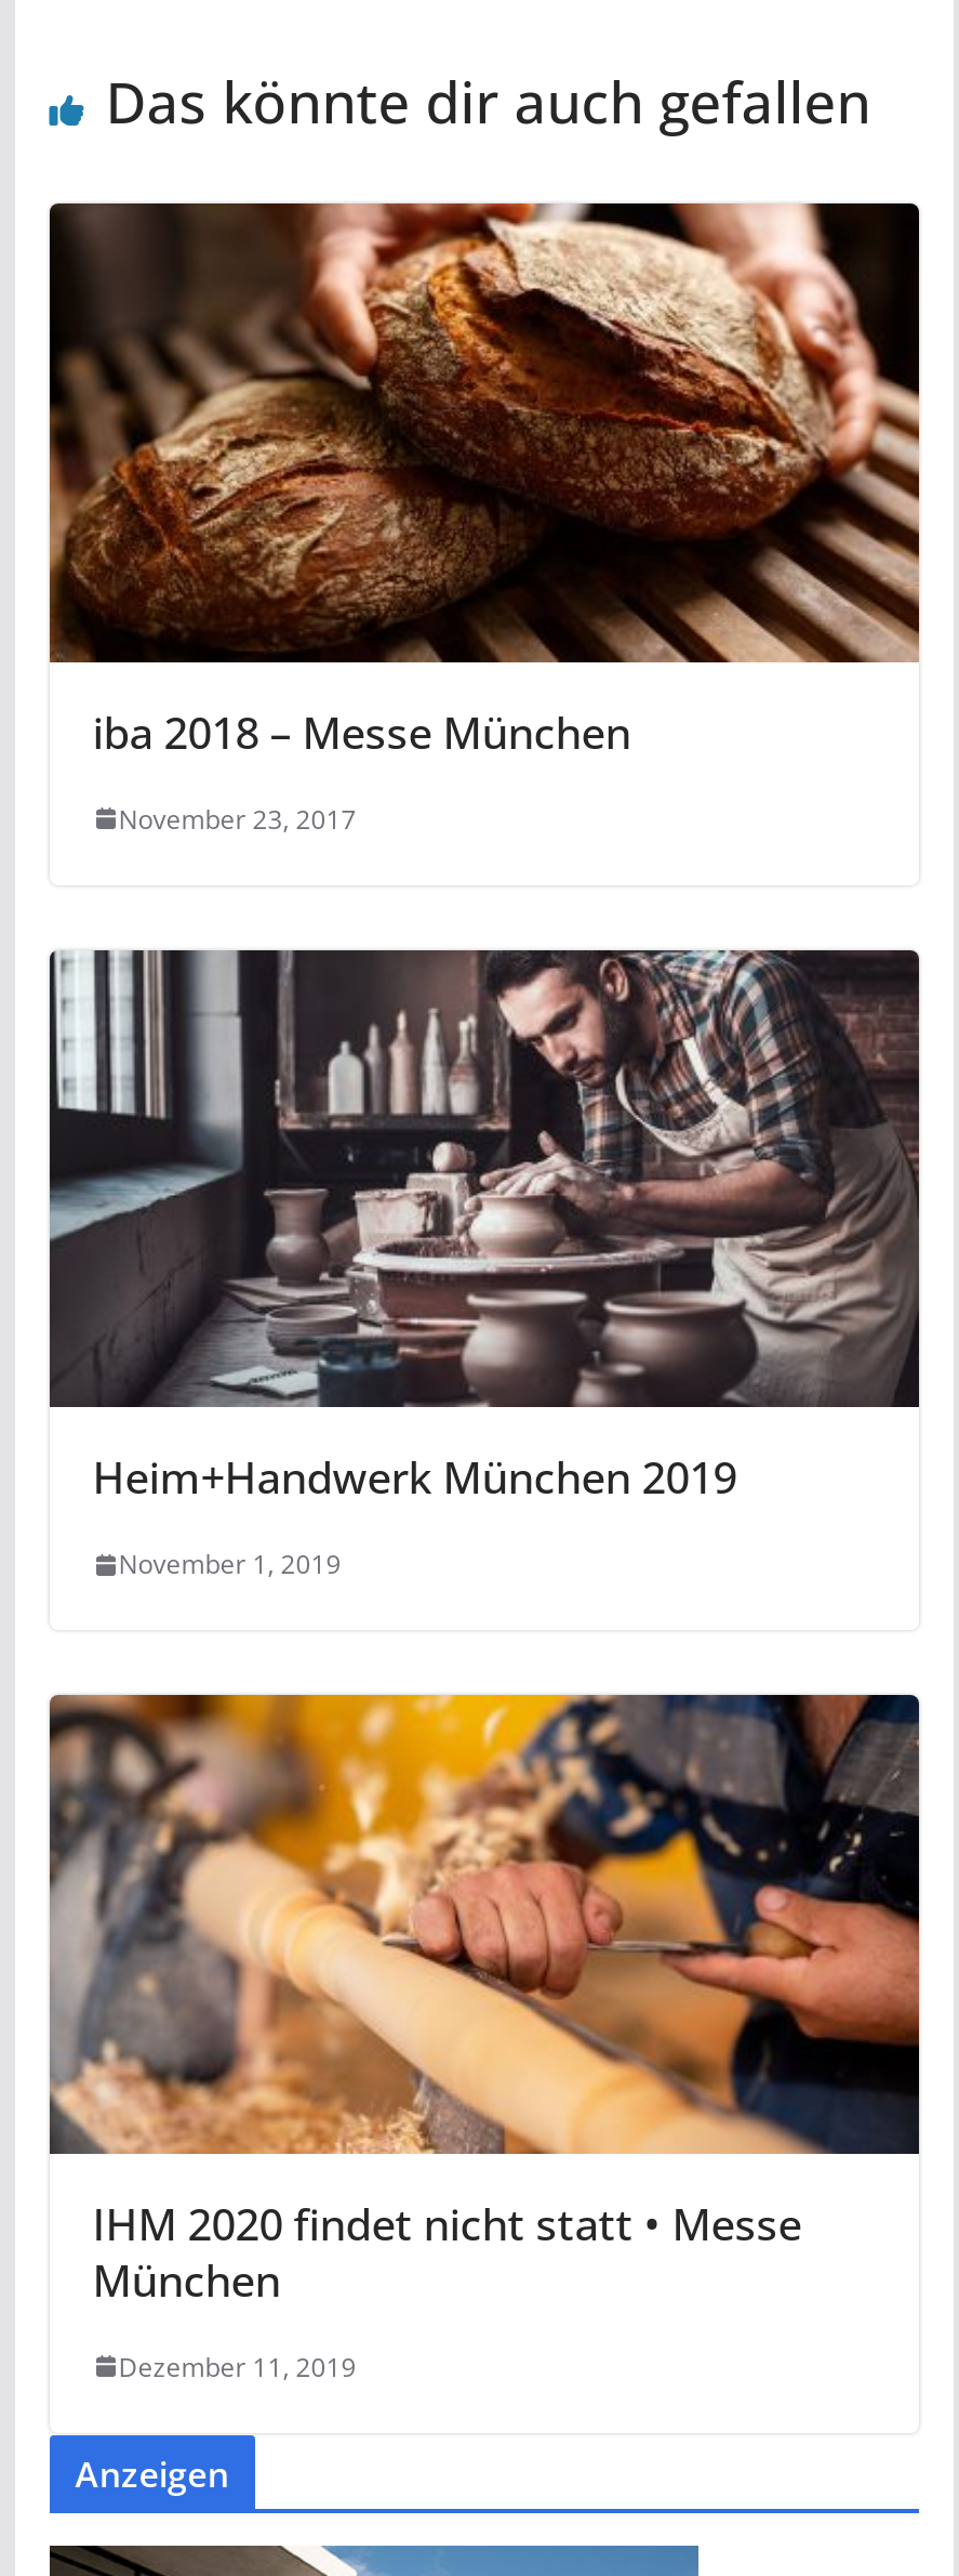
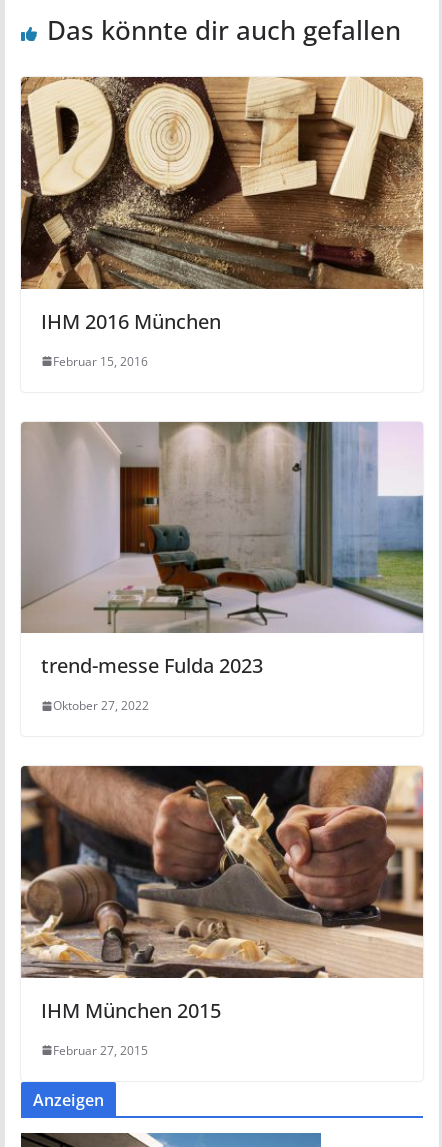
[48,201,921,761] [image] | iba 2018 – Messe München -> [20,76,424,335] [image] | IHM 2016 München
[118,800,356,837] November 23, 2017 -> [53,353,148,370] Februar 15, 2016
[50,948,921,1507] [image] | Heim+Handwerk München 2019 -> [21,421,424,679] [image] | trend-messe Fulda 2023
[118,1546,341,1583] November 1, 2019 -> [53,697,149,714] Oktober 27, 2022
[48,1693,921,2309] [image] | IHM 2020 findet nicht statt • Messe | München -> [20,765,424,1024] [image] | IHM München 2015
[118,2348,356,2385] Dezember 11, 2019 -> [53,1042,148,1059] Februar 27, 2015

